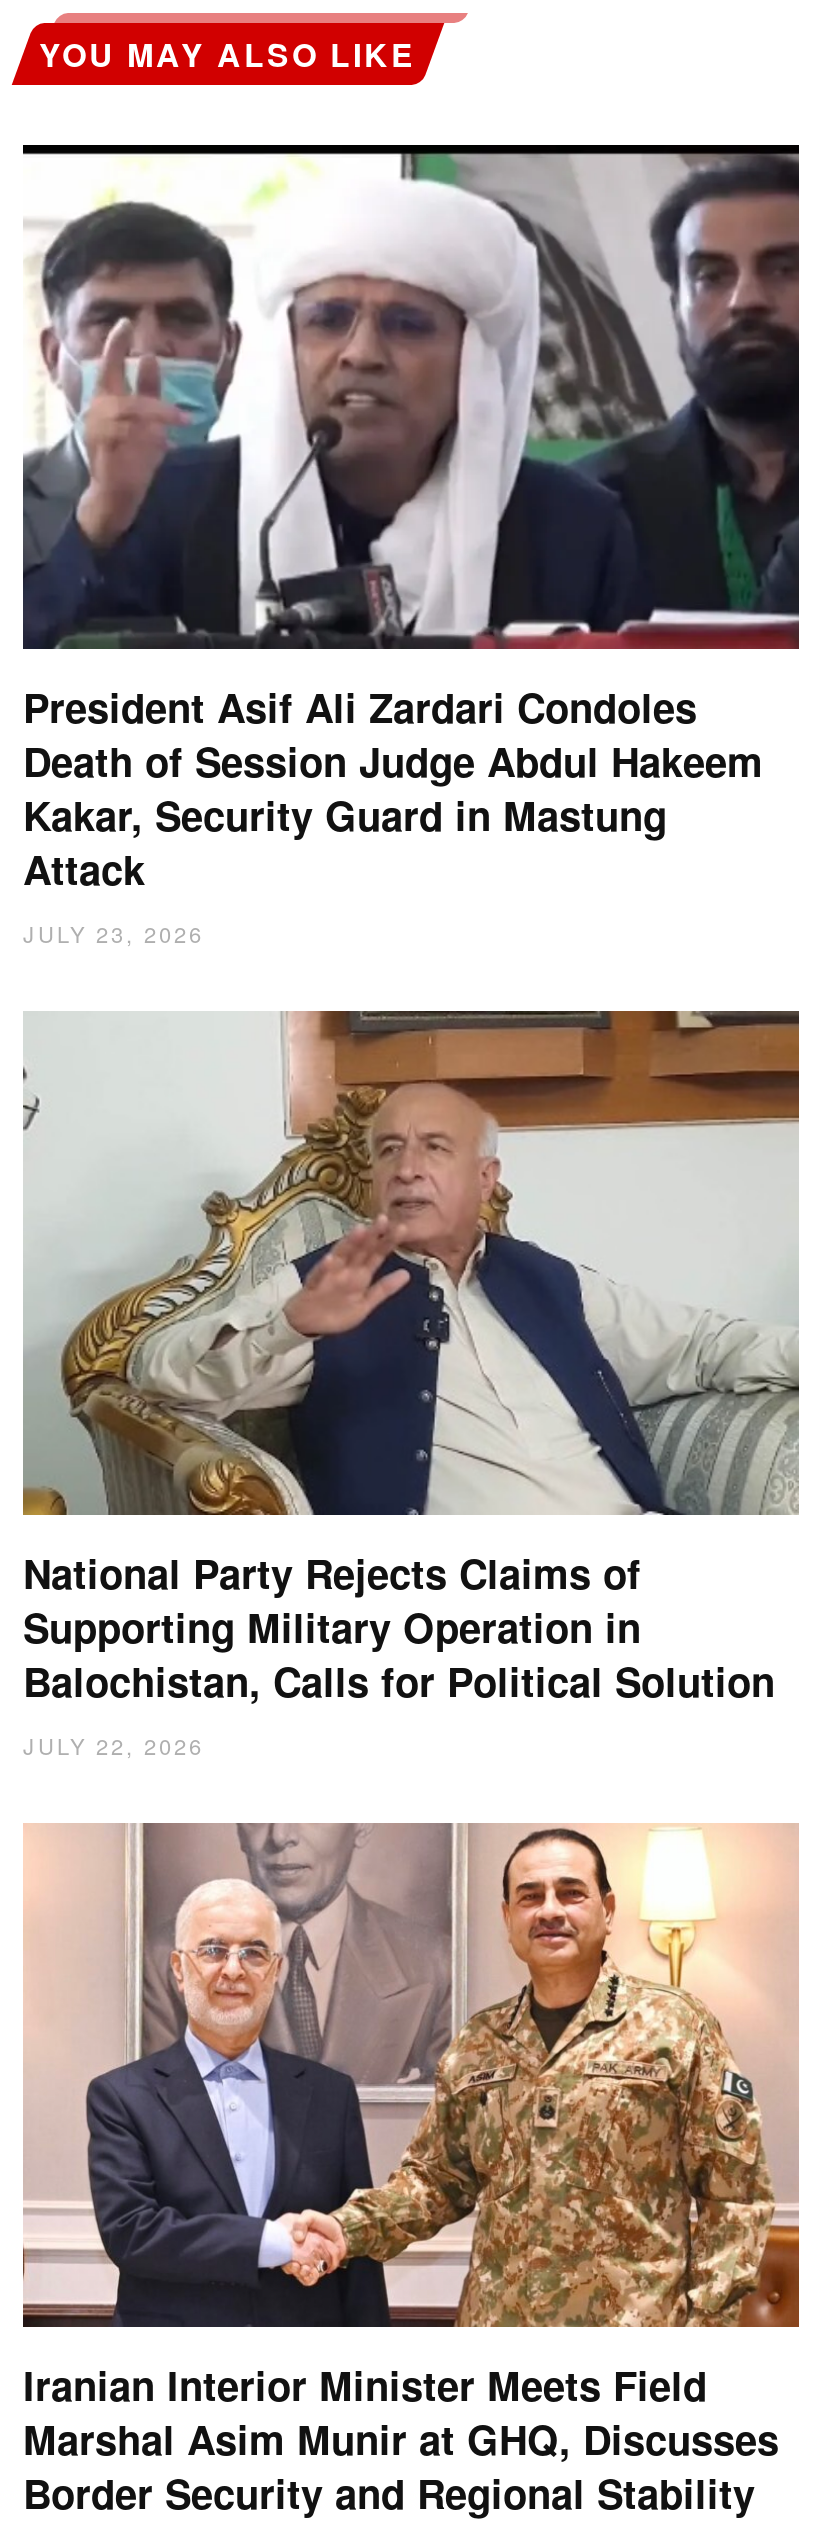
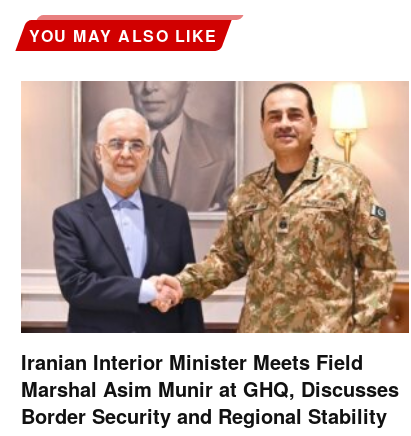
[21,143,801,949] [image] | President Asif Ali Zardari Condoles | Death of Session Judge Abdul Hakeem | Kakar, Security Guard in Mastung | Attack | JULY 23, 2026 -> none
[21,1009,801,1761] [image] | National Party Rejects Claims of | Supporting Military Operation in | Balochistan, Calls for Political Solution | JULY 22, 2026 -> none

